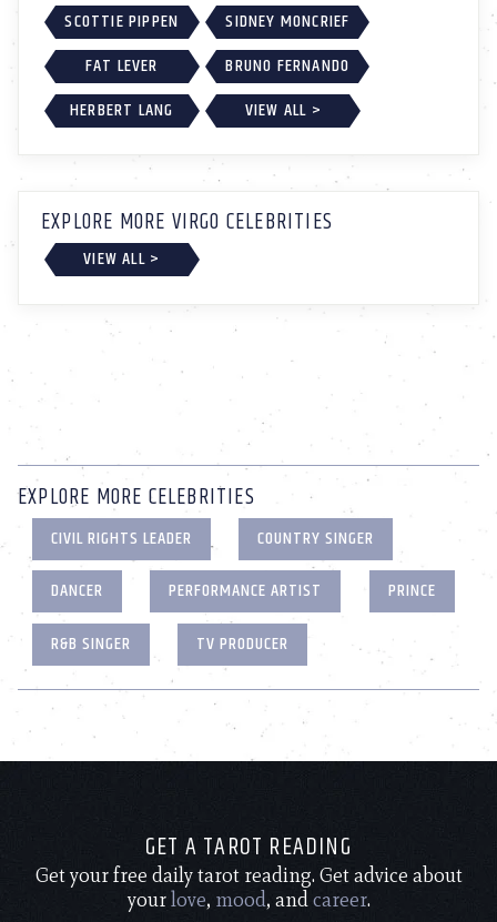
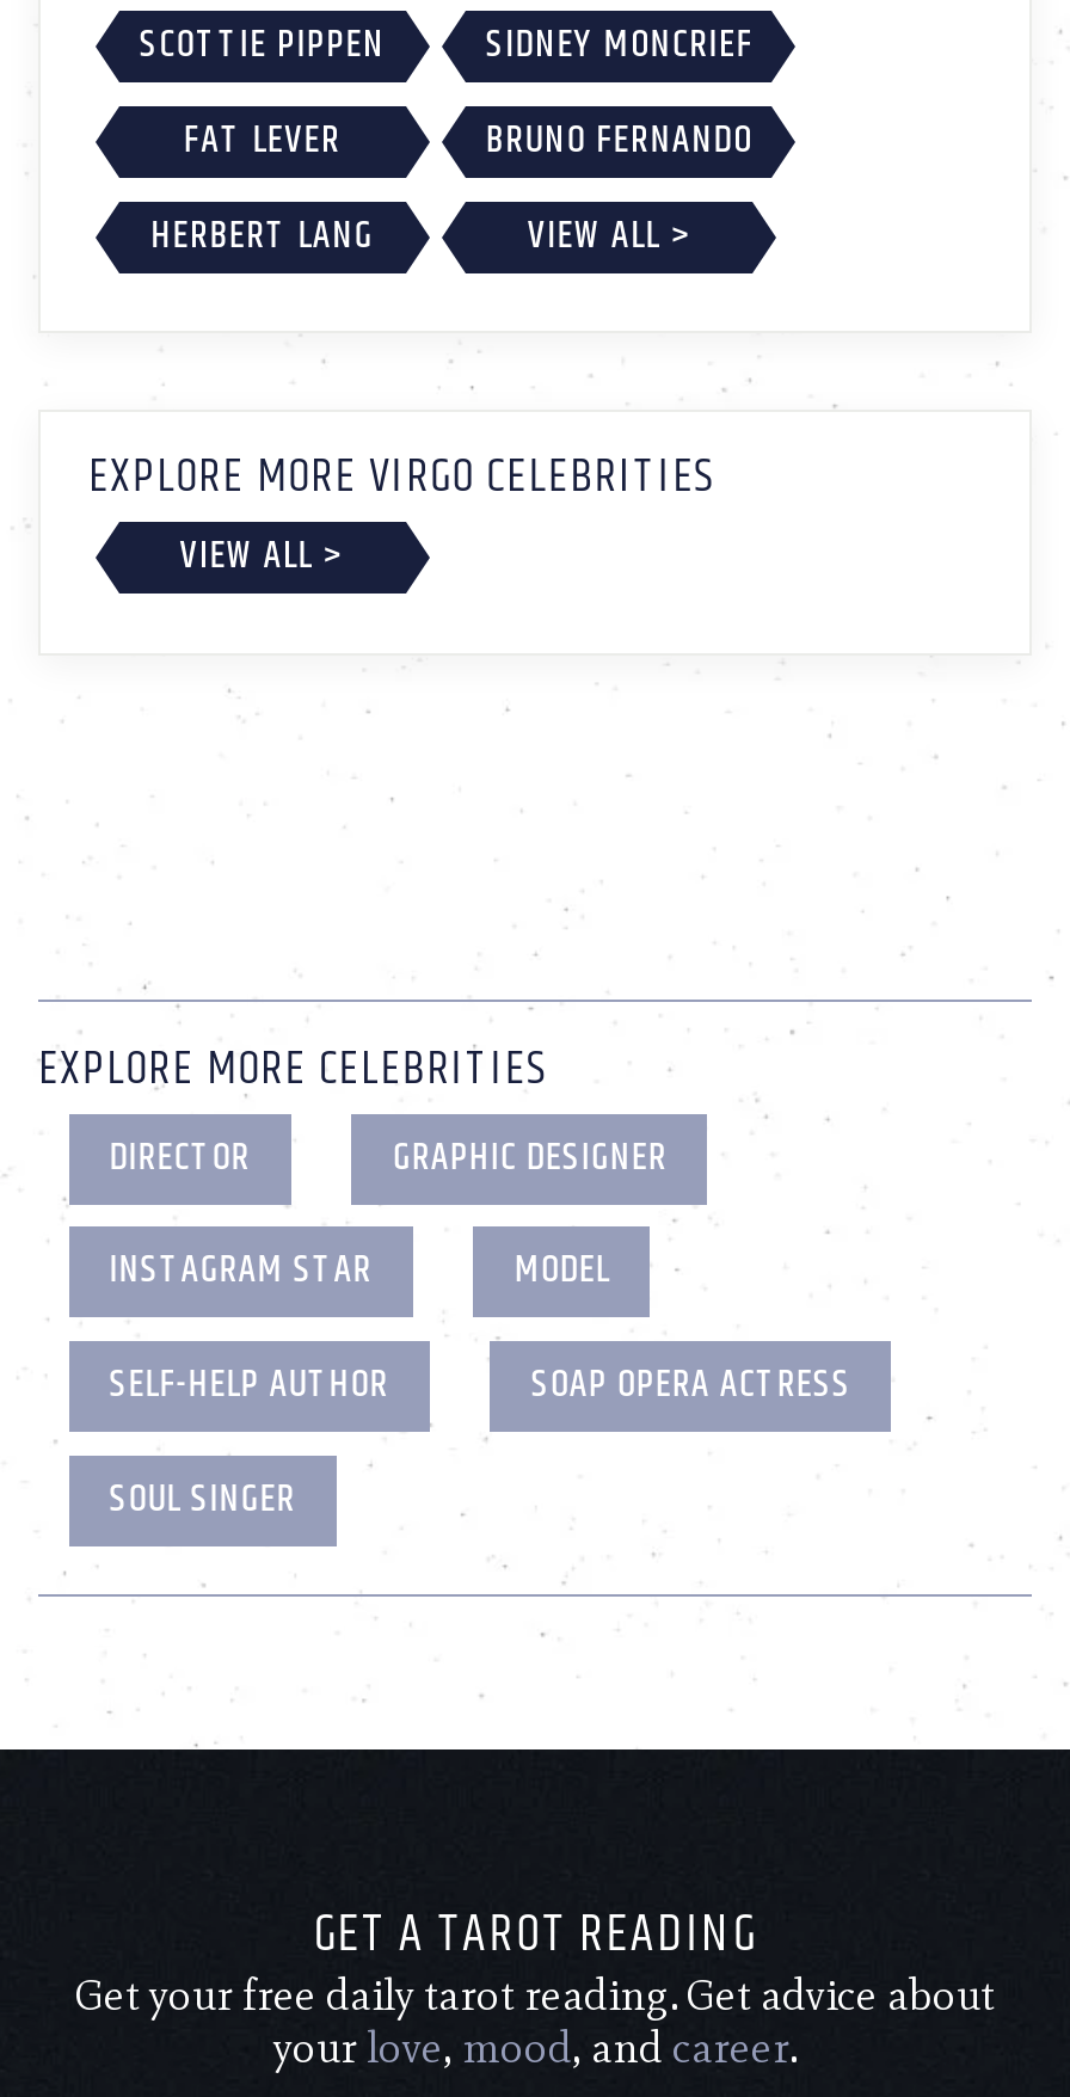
[51,525,436,658] CIVIL RIGHTS LEADER | COUNTRY SINGER | DANCER | PERFORMANCE ARTIST | PRINCE | R&B SINGER | TV PRODUCER -> [109,1128,851,1529] DIRECTOR | GRAPHIC DESIGNER | INSTAGRAM STAR | MODEL | SELF-HELP AUTHOR | SOAP OPERA ACTRESS | SOUL SINGER

